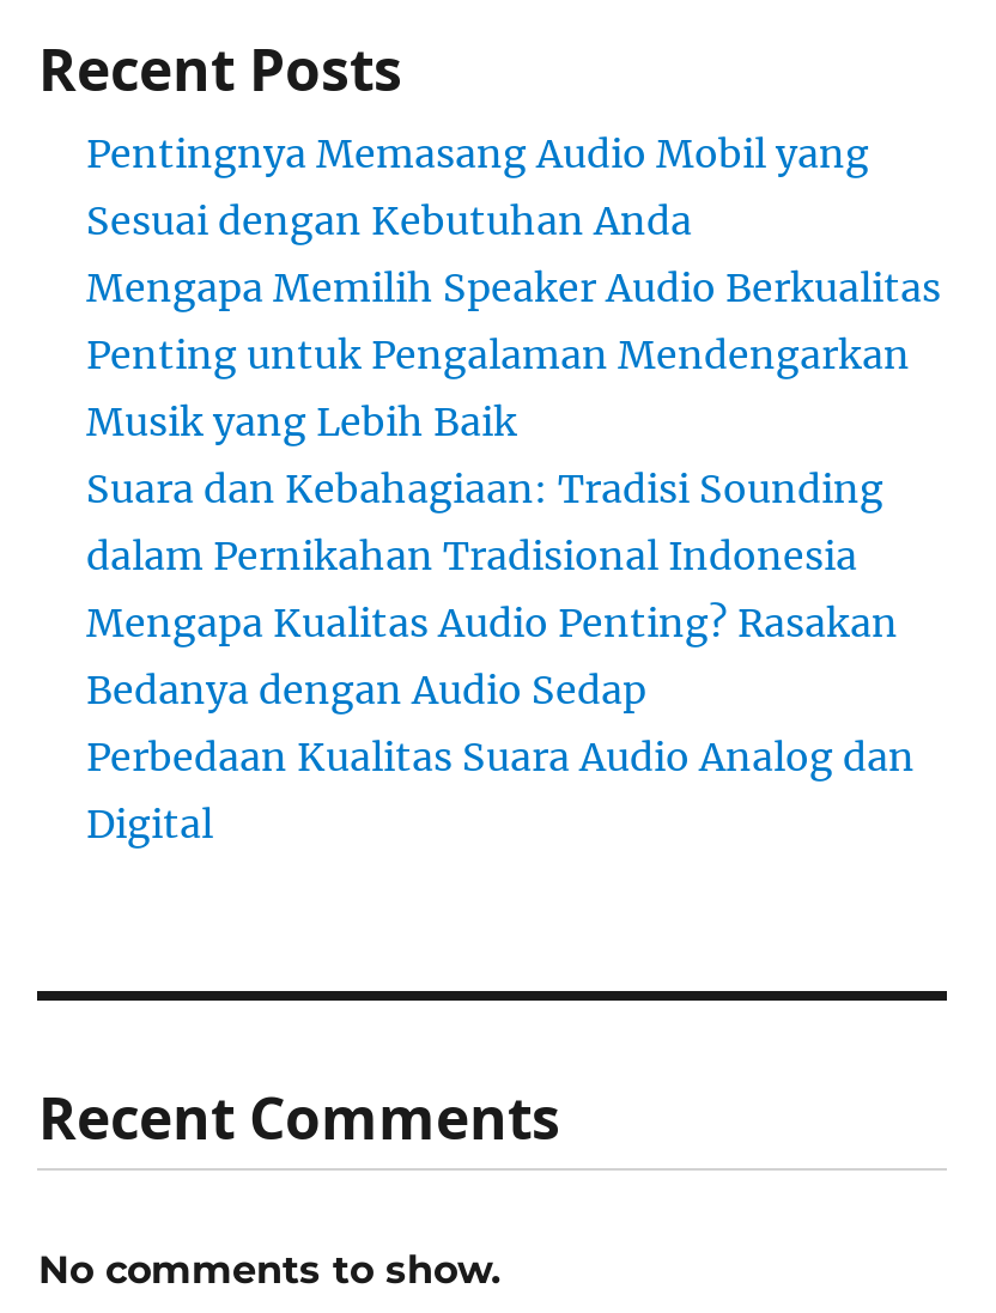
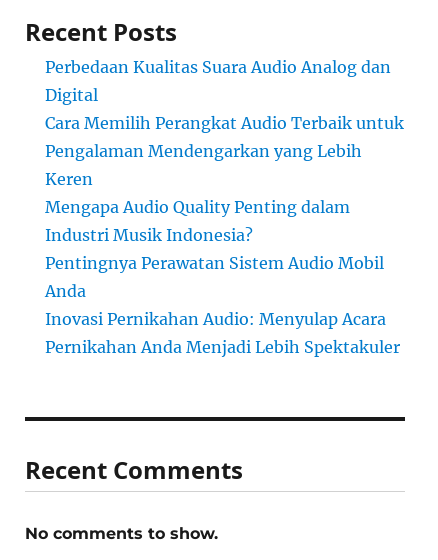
[86,130,941,714] Pentingnya Memasang Audio Mobil yang | Sesuai dengan Kebutuhan Anda | Mengapa Memilih Speaker Audio Berkualitas | Penting untuk Pengalaman Mendengarkan | Musik yang Lebih Baik | Suara dan Kebahagiaan: Tradisi Sounding | dalam Pernikahan Tradisional Indonesia | Mengapa Kualitas Audio Penting? Rasakan | Bedanya dengan Audio Sedap -> none
moved [86,733,915,848] -> [45,57,391,105]: Perbedaan Kualitas Suara Audio Analog dan | Digital
none -> [45,113,404,357] Cara Memilih Perangkat Audio Terbaik untuk | Pengalaman Mendengarkan yang Lebih | Keren | Mengapa Audio Quality Penting dalam | Industri Musik Indonesia? | Pentingnya Perawatan Sistem Audio Mobil | Anda | Inovasi Pernikahan Audio: Menyulap Acara | Pernikahan Anda Menjadi Lebih Spektakuler

